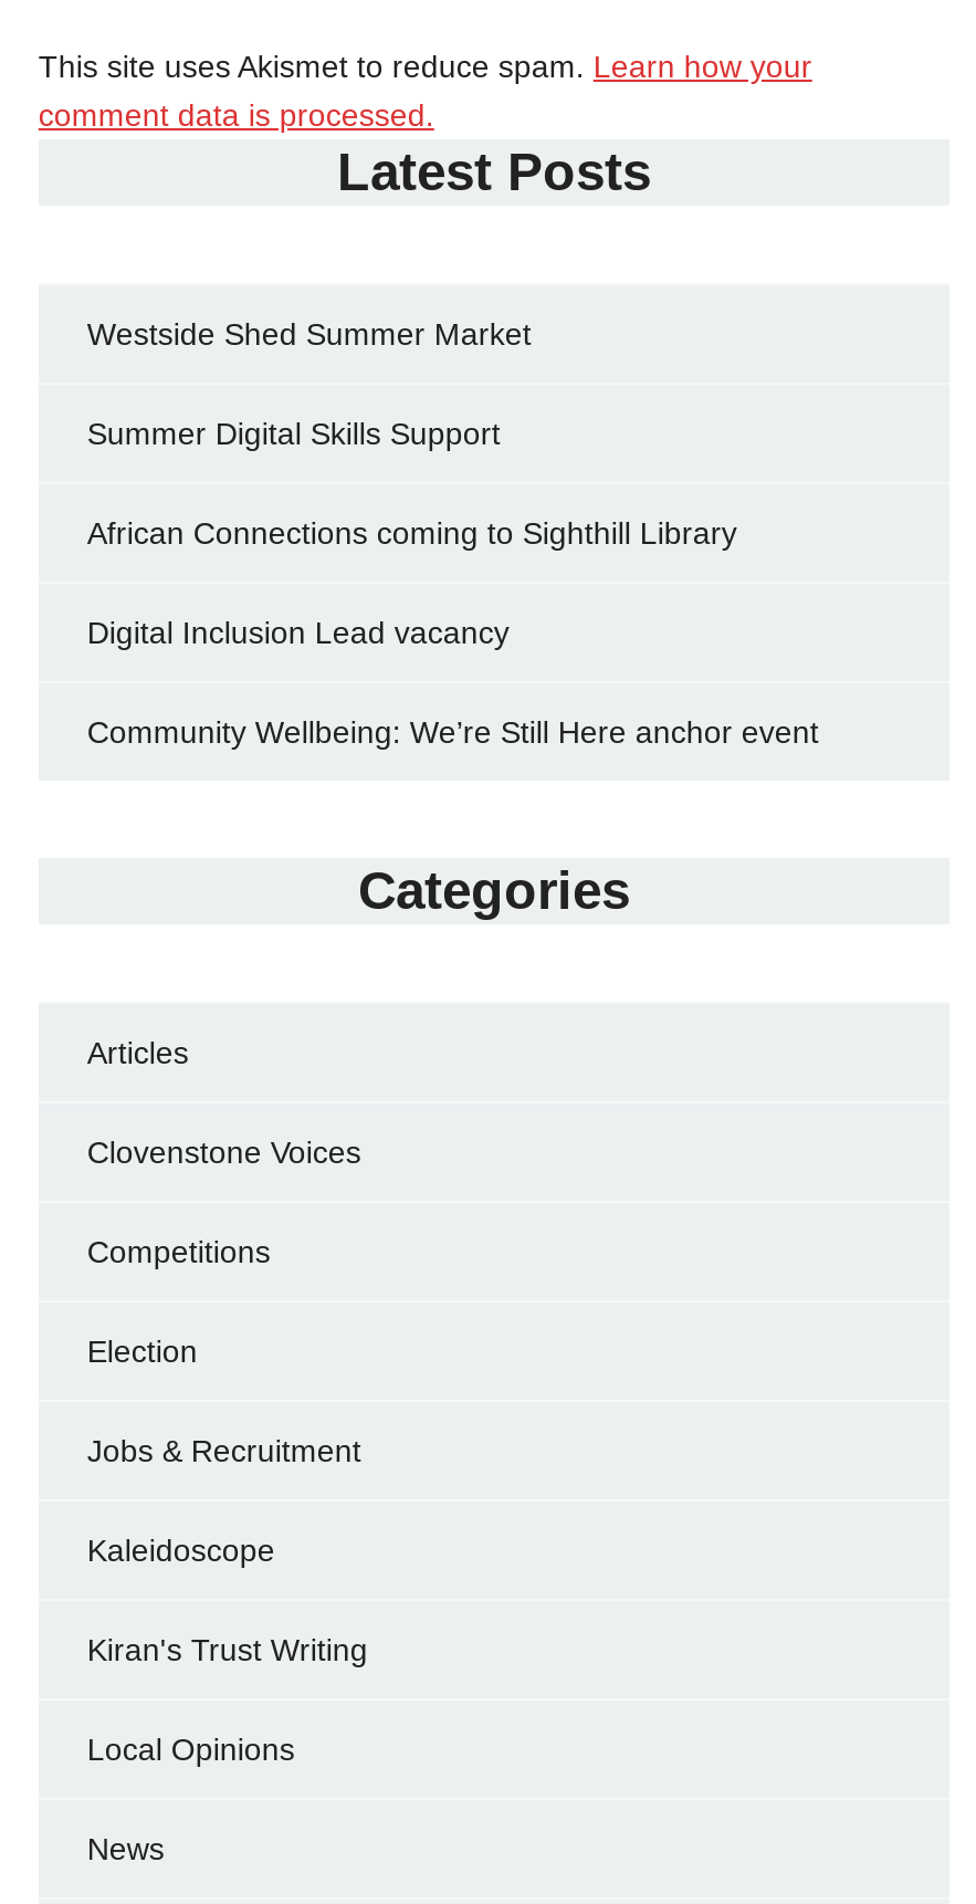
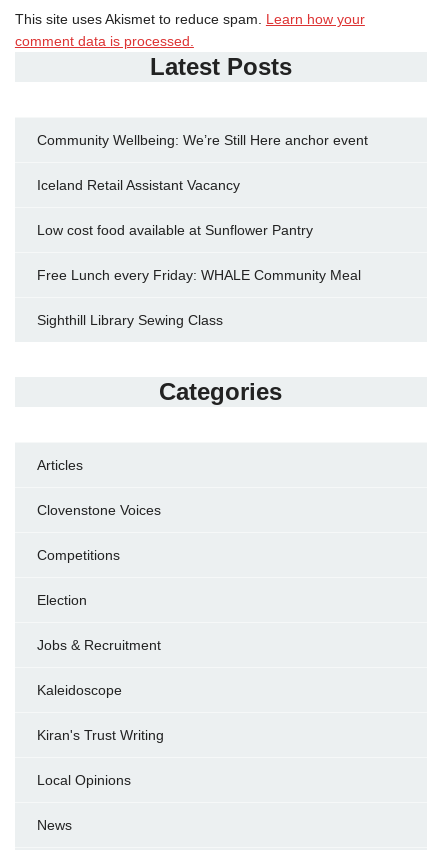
[87,316,737,649] Westside Shed Summer Market | Summer Digital Skills Support | African Connections coming to Sighthill Library | Digital Inclusion Lead vacancy -> none
moved [87,714,819,749] -> [37,132,368,148]: Community Wellbeing: We’re Still Here anchor event
none -> [37,177,361,328] Iceland Retail Assistant Vacancy | Low cost food available at Sunflower Pantry | Free Lunch every Friday: WHALE Community Meal | Sighthill Library Sewing Class

